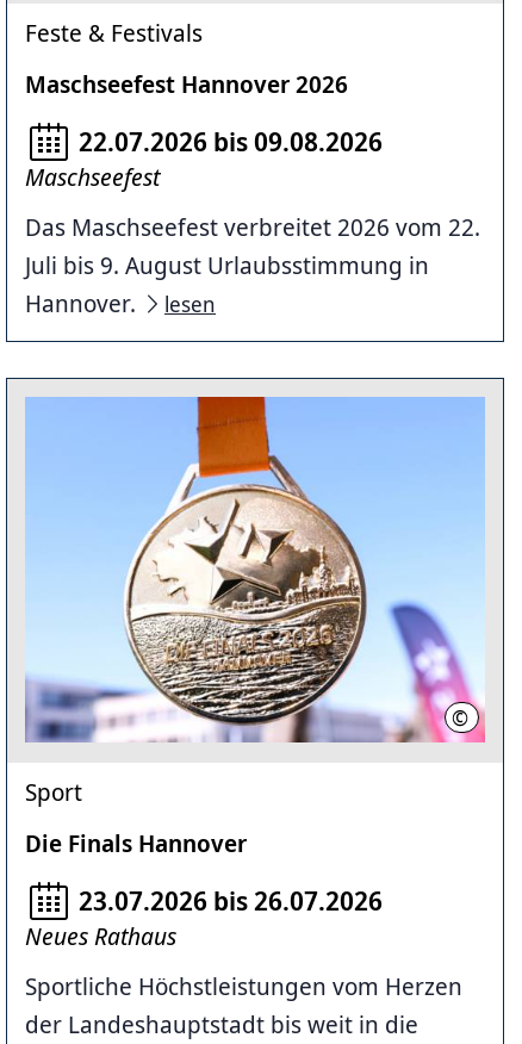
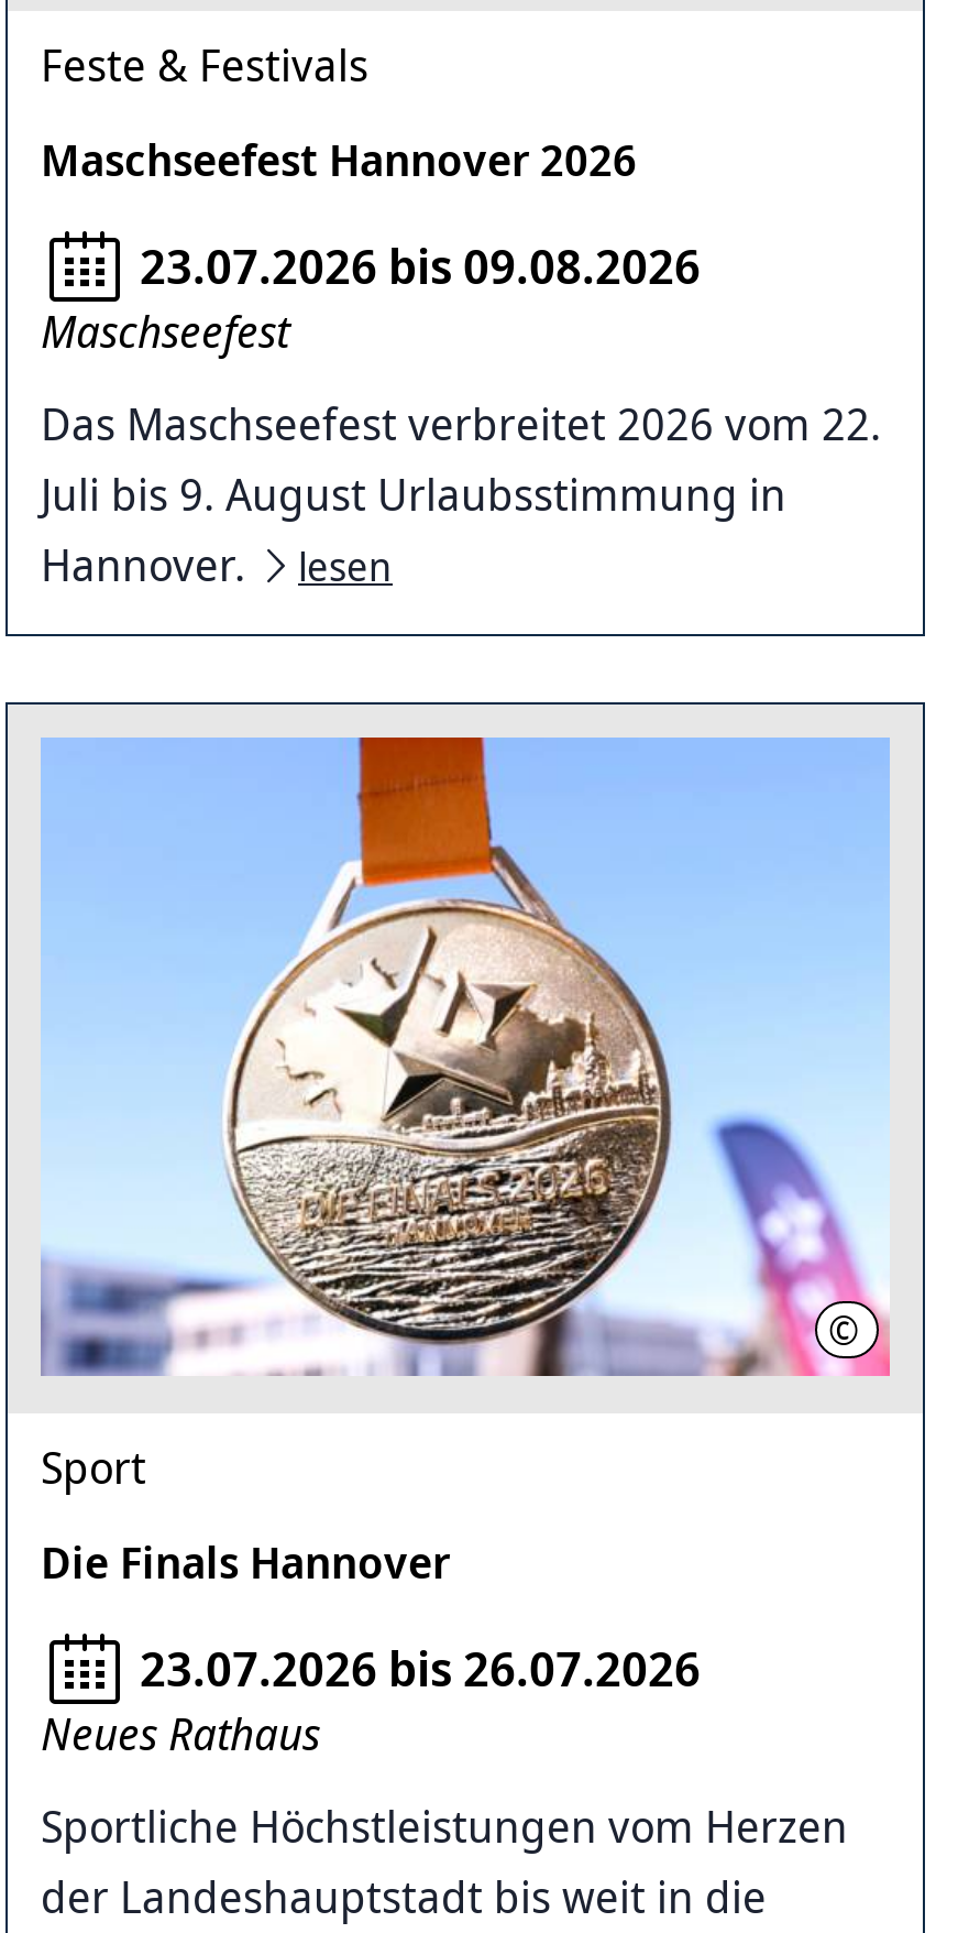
[79,124,383,159] 22.07.2026 bis 09.08.2026 -> [140,234,701,297] 23.07.2026 bis 09.08.2026

